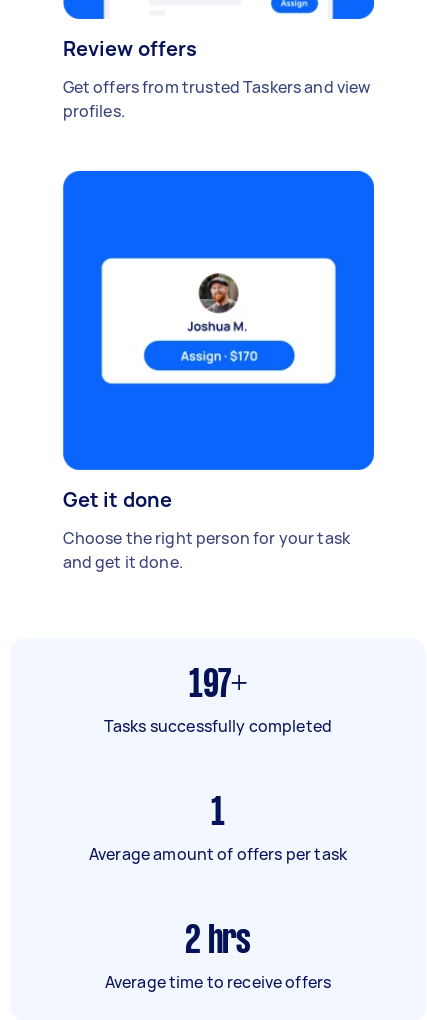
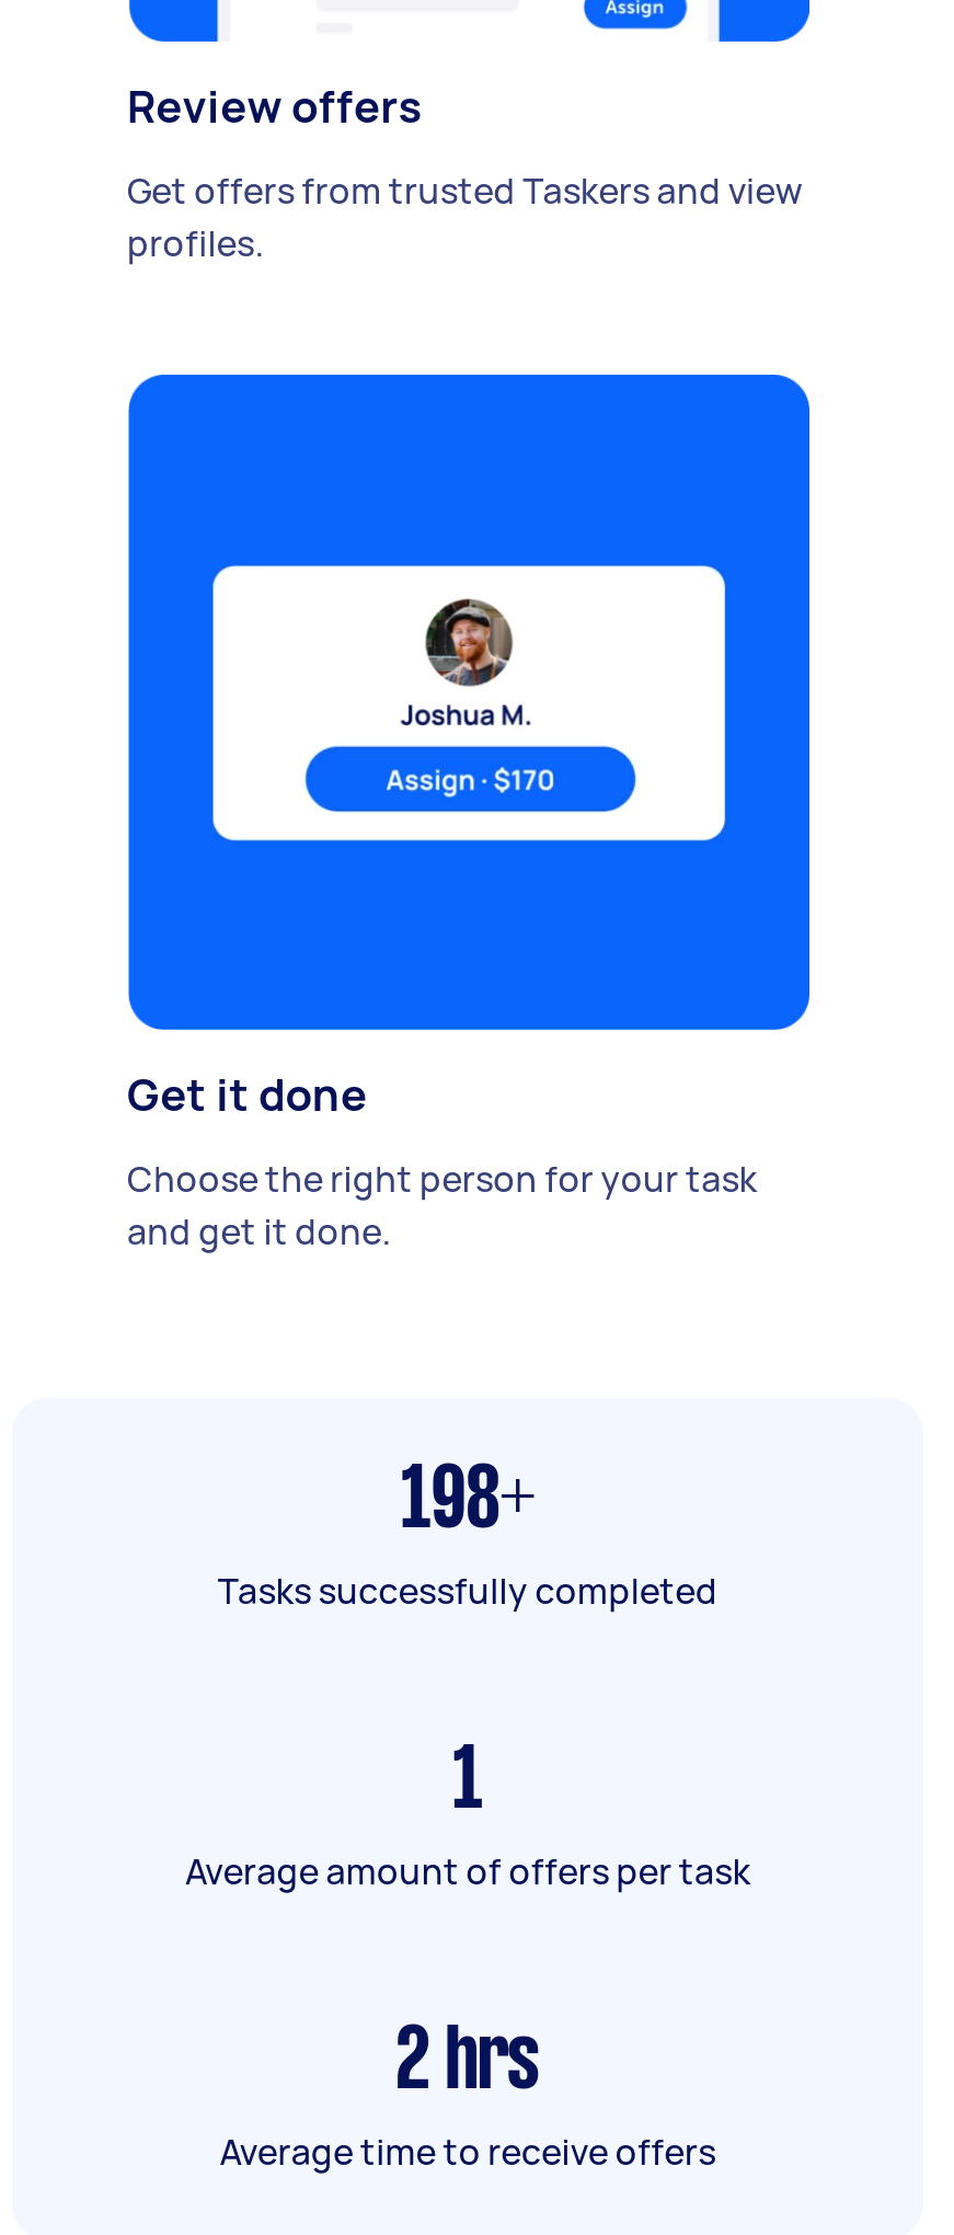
[189,667,247,703] 197+ -> [401,1463,535,1541] 198+

